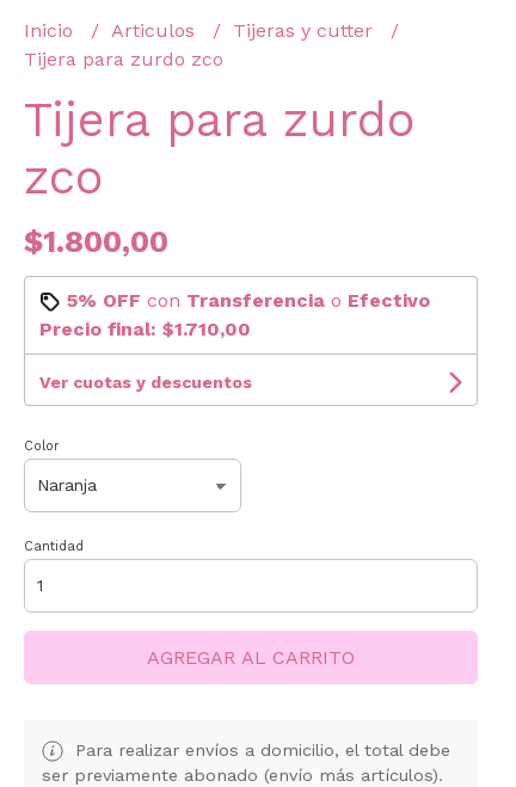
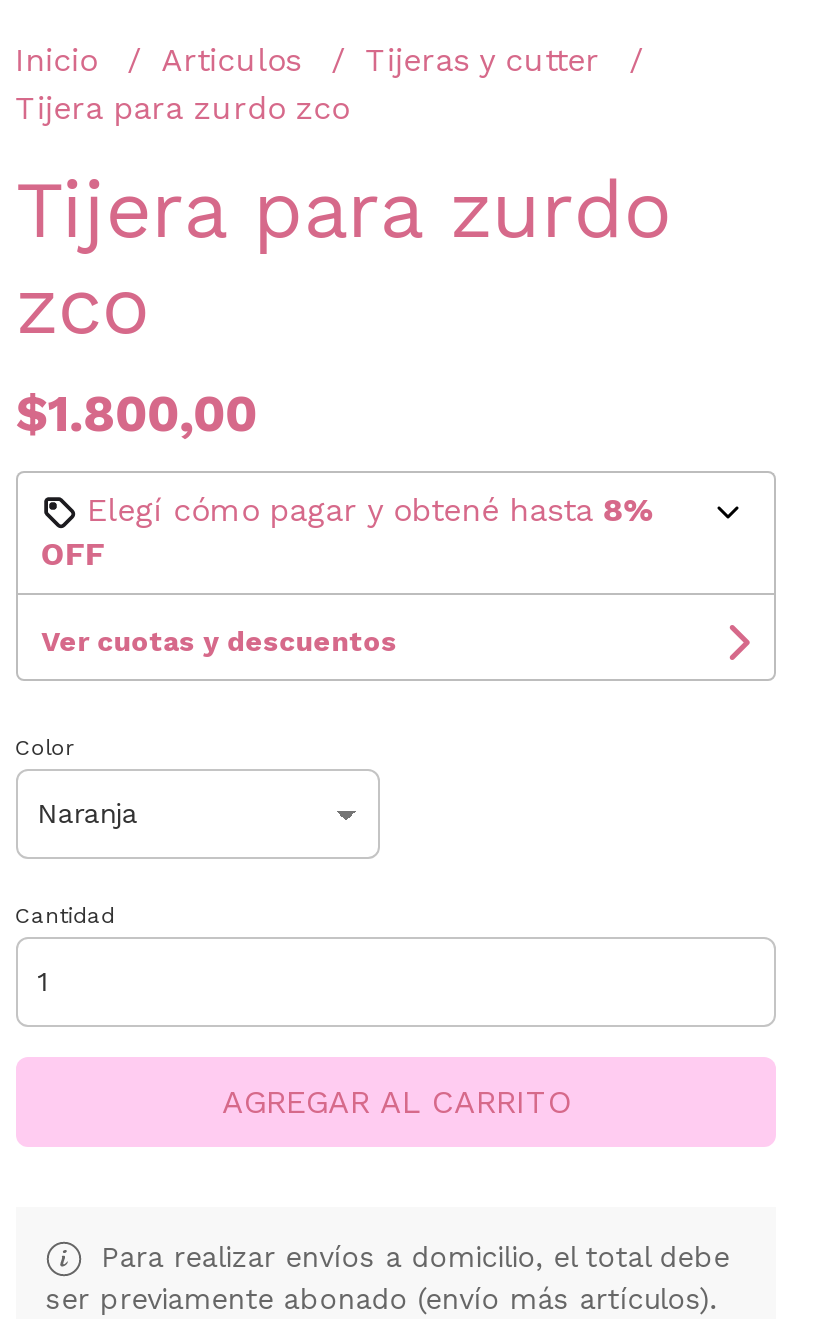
[39,289,430,340] 5% OFF con Transferencia o Efectivo | Precio final: $1.710,00 -> [41,490,655,572] Elegí cómo pagar y obtené hasta 8% | OFF

